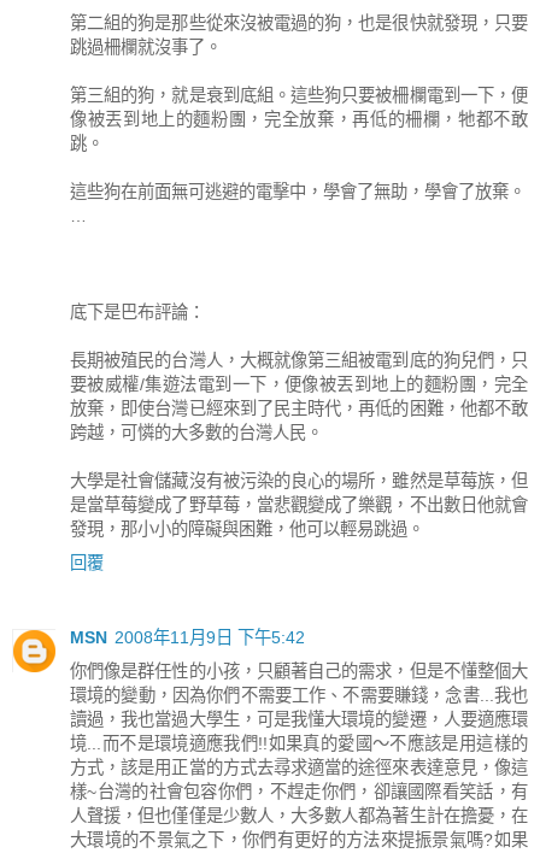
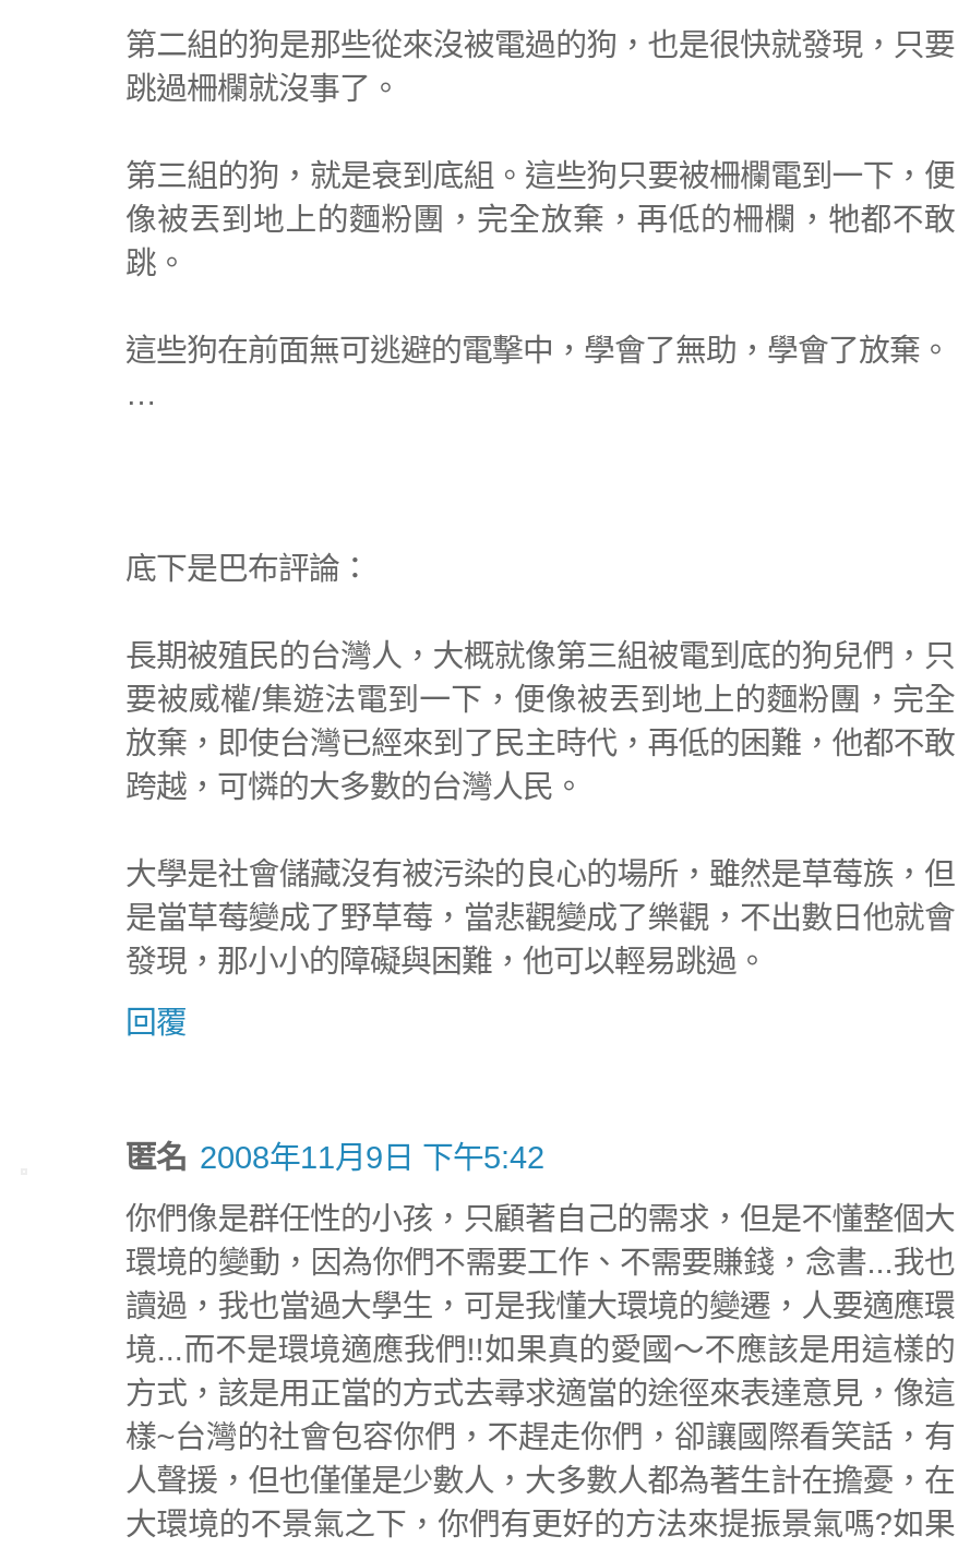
[11,628,57,675] [image] -> none
[70,628,305,647] MSN 2008年11月9日 下午5:42 -> [125,1140,544,1175] 匿名 2008年11月9日 下午5:42

